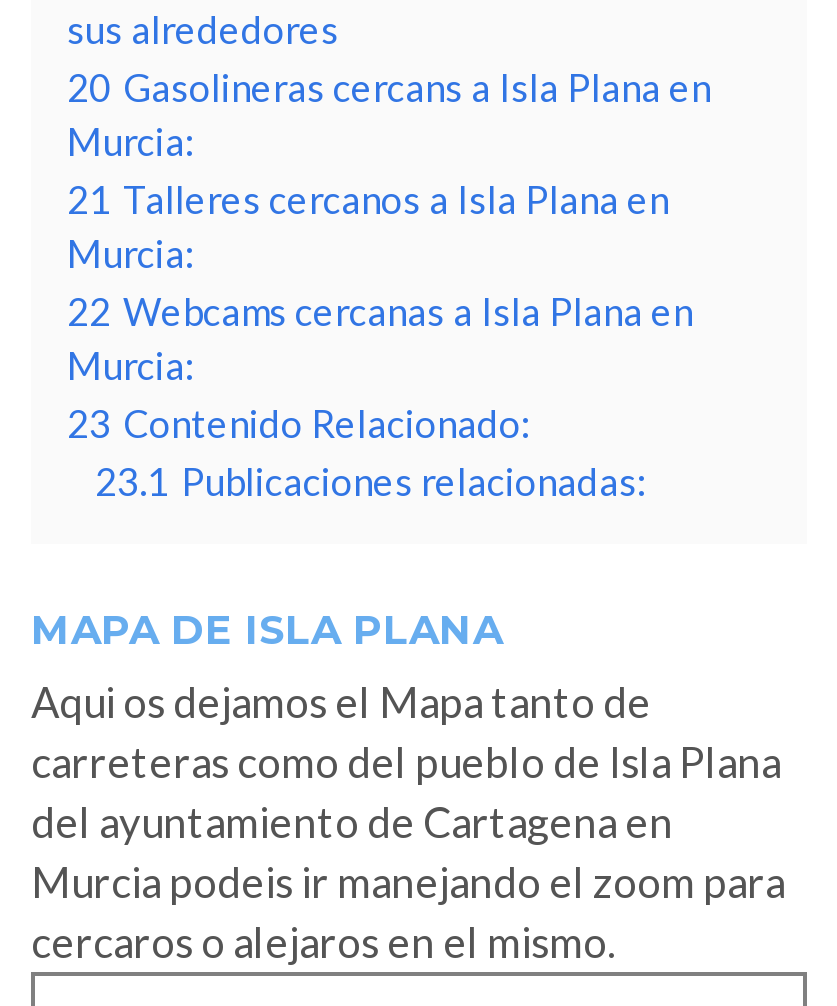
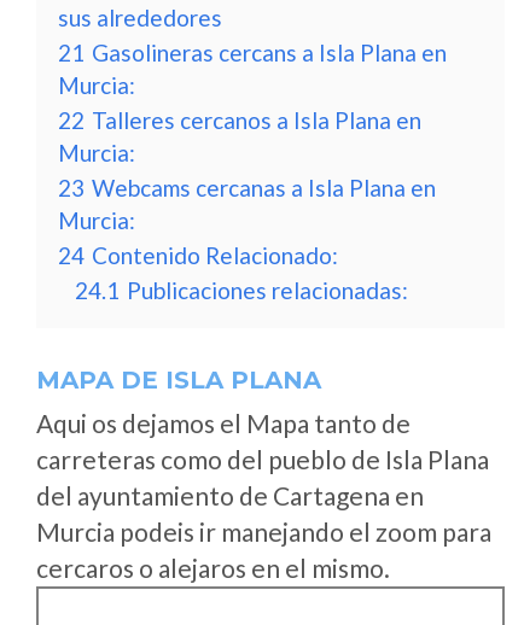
[67,64,711,110] 20 Gasolineras cercans a Isla Plana en -> [58,39,447,66] 21 Gasolineras cercans a Isla Plana en
[67,176,669,222] 21 Talleres cercanos a Isla Plana en -> [58,106,421,134] 22 Talleres cercanos a Isla Plana en
[67,288,693,334] 22 Webcams cercanas a Isla Plana en -> [58,174,436,201] 23 Webcams cercanas a Isla Plana en
[67,400,531,446] 23 Contenido Relacionado: -> [58,241,338,269] 24 Contenido Relacionado:
[95,458,647,504] 23.1 Publicaciones relacionadas: -> [75,276,408,304] 24.1 Publicaciones relacionadas:

